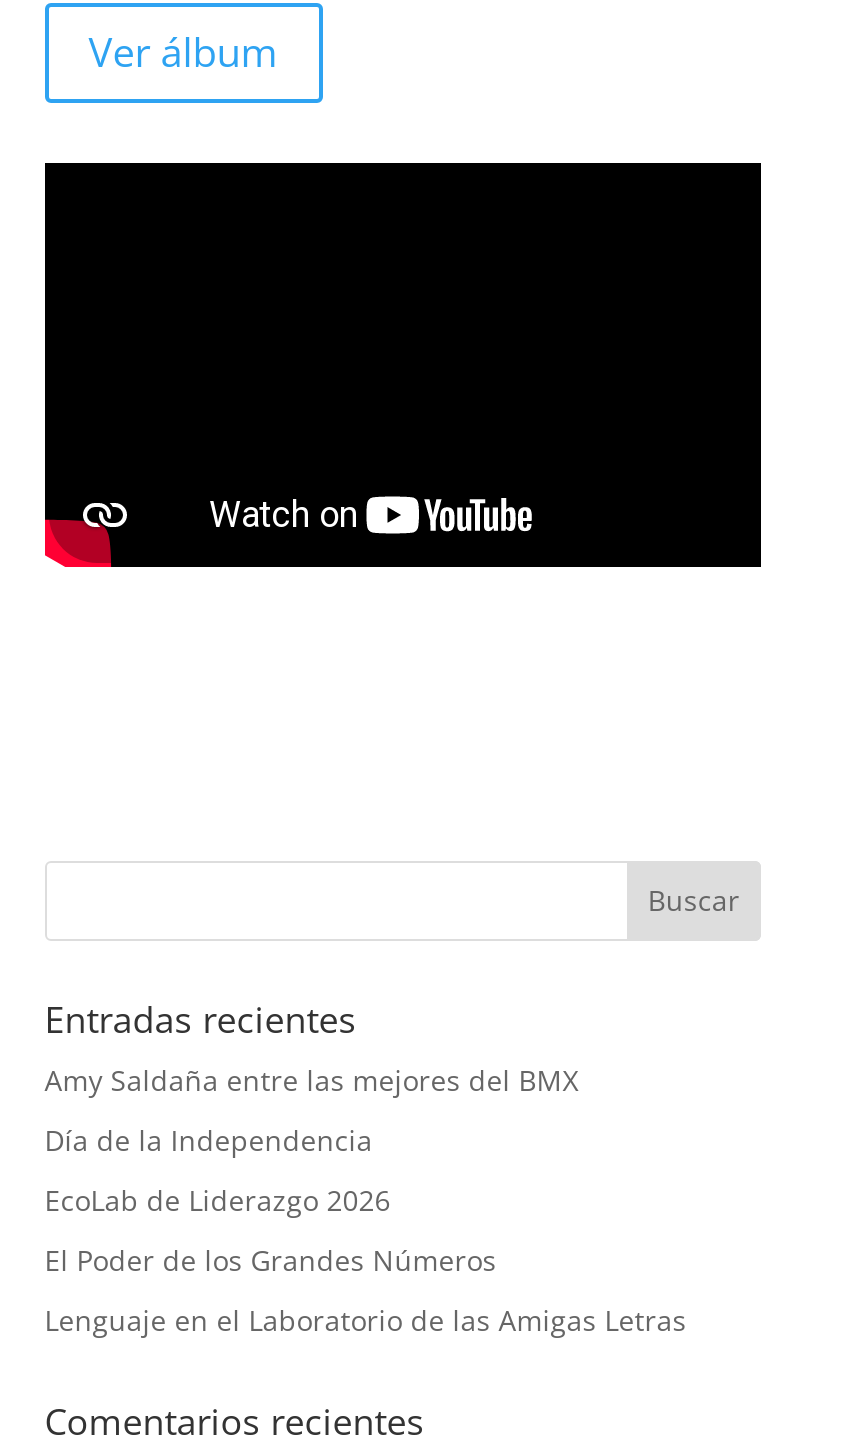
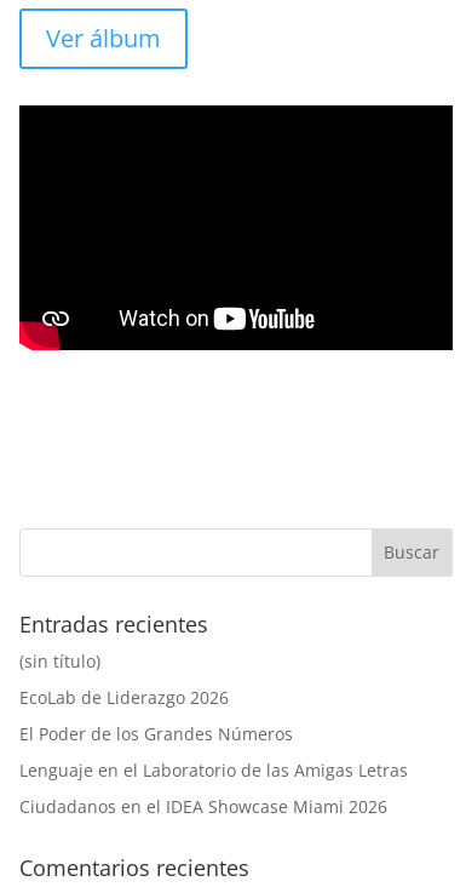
[45,1060,579,1158] Amy Saldaña entre las mejores del BMX | Día de la Independencia -> [19,649,100,672] (sin título)
moved [45,1180,687,1338] -> [19,685,408,781]: EcoLab de Liderazgo 2026 | El Poder de los Grandes Números | Lenguaje en el Laboratorio de las Amigas Letras
none -> [19,795,387,818] Ciudadanos en el IDEA Showcase Miami 2026

